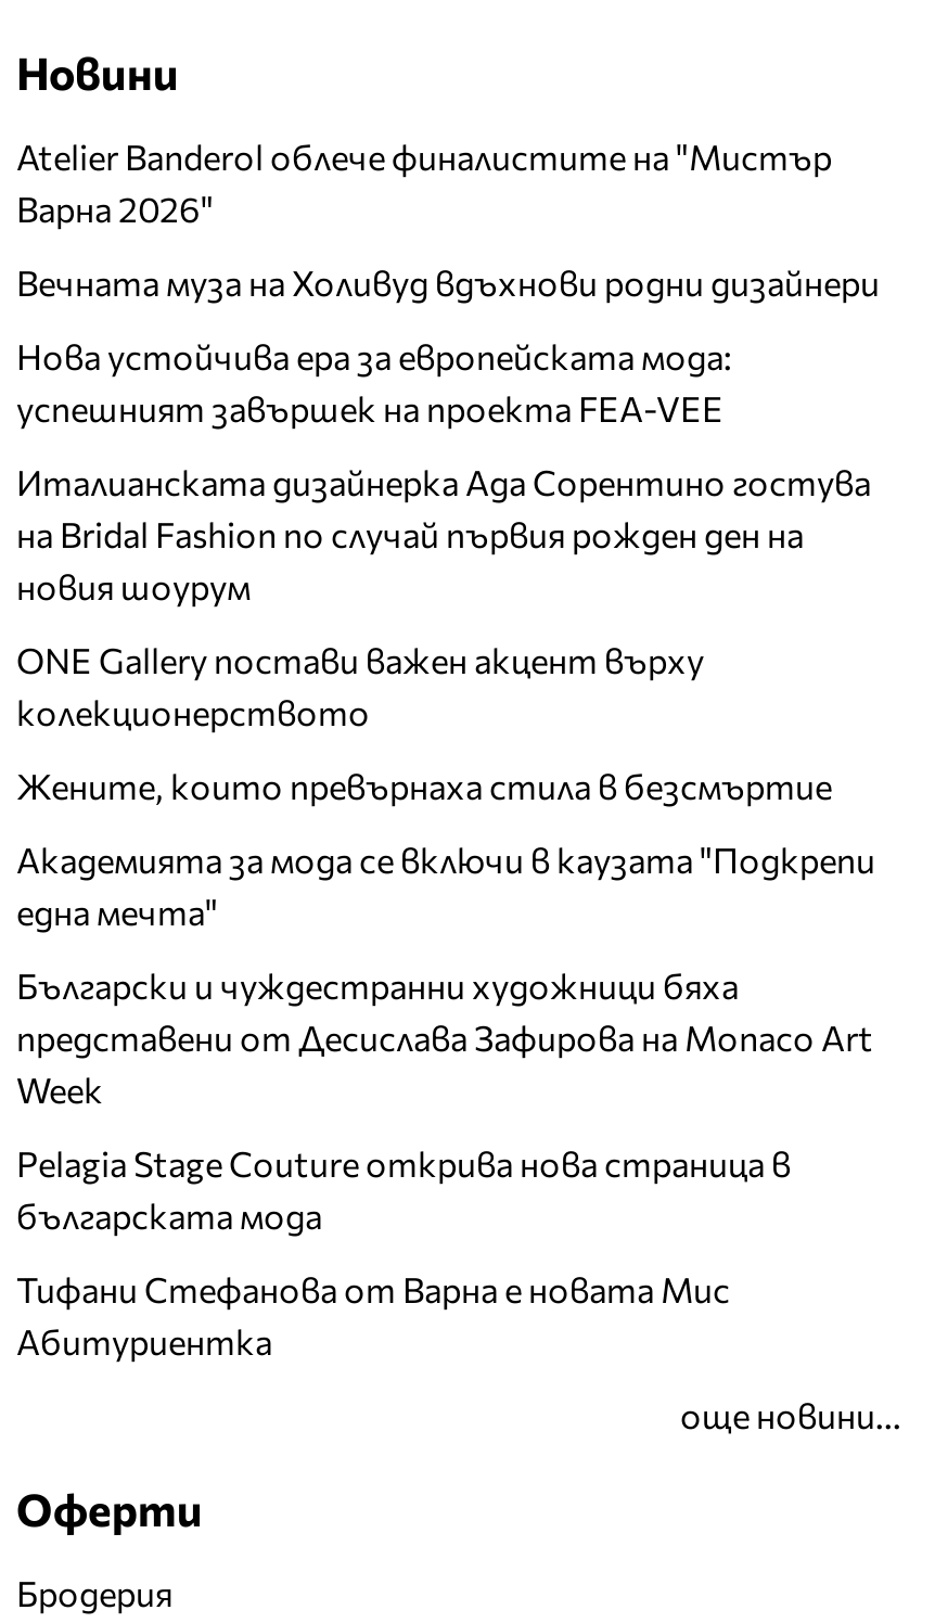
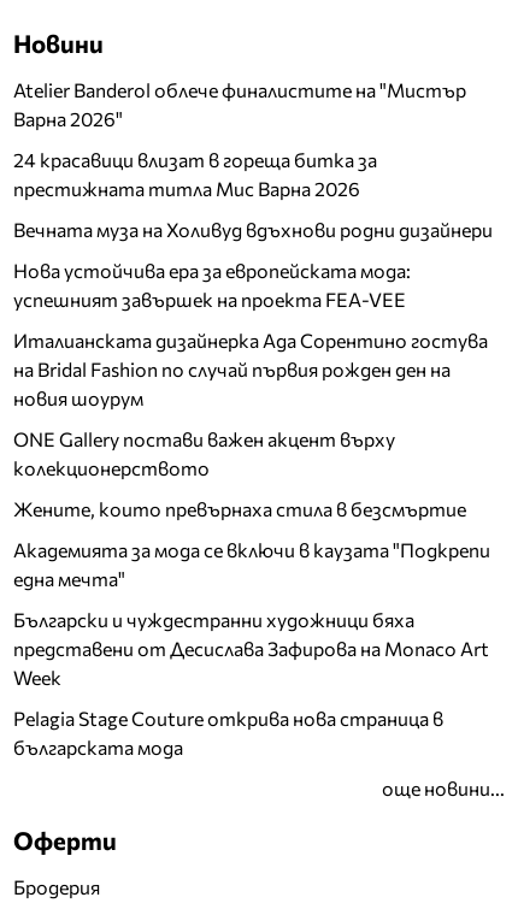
none -> [13,148,377,199] 24 красавици влизат в гореща битка за | престижната титла Мис Варна 2026
moved [16,261,880,1235] -> [13,217,493,758]: Вечната муза на Холивуд вдъхнови родни дизайнери | Нова устойчива ера за европейската мода: | успешният завършек на проекта FEA-VEE | ... | Pelagia Stage Couture открива нова страница в | българската мода
[16,1267,730,1361] Тифани Стефанова от Варна е новата Мис | Абитуриентка -> none

